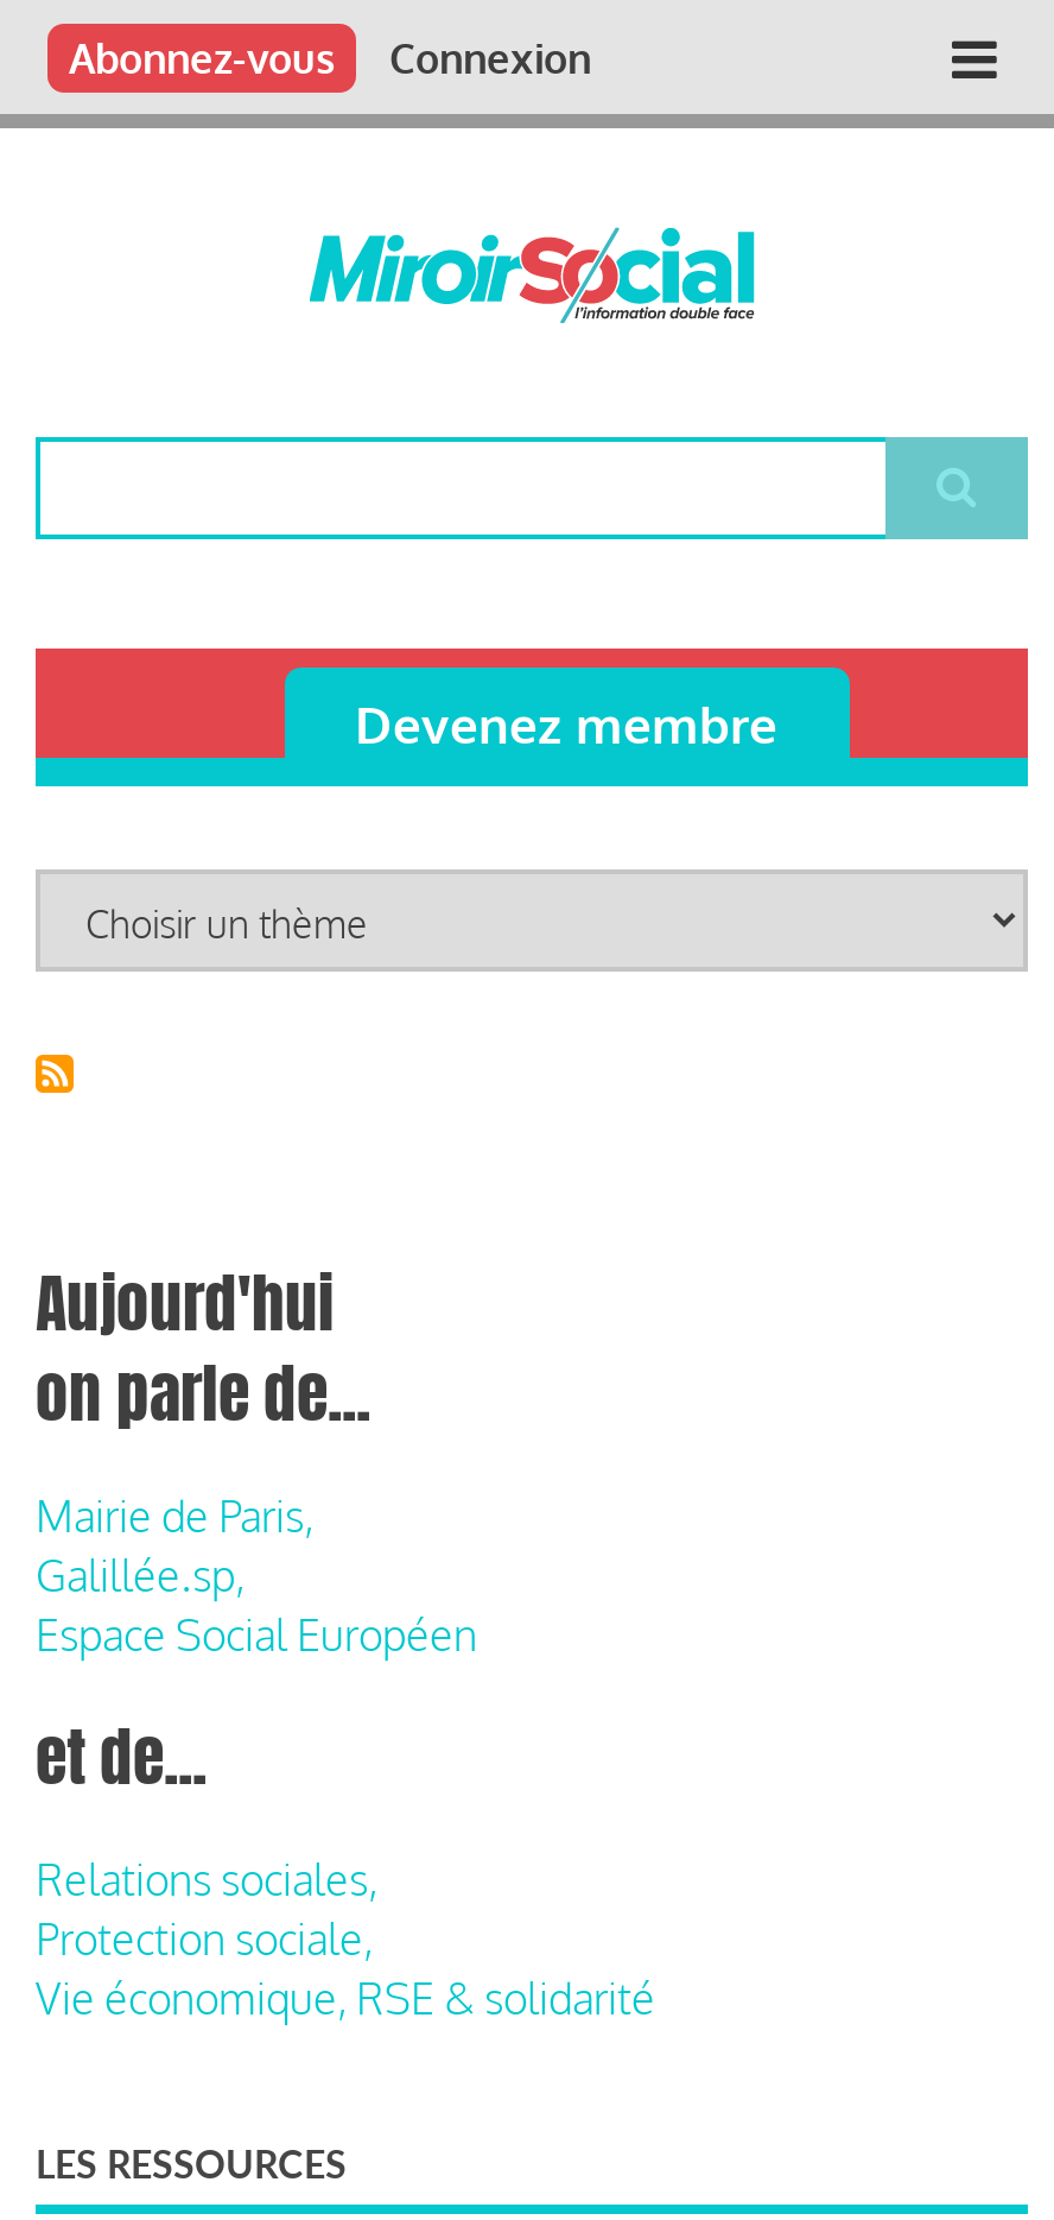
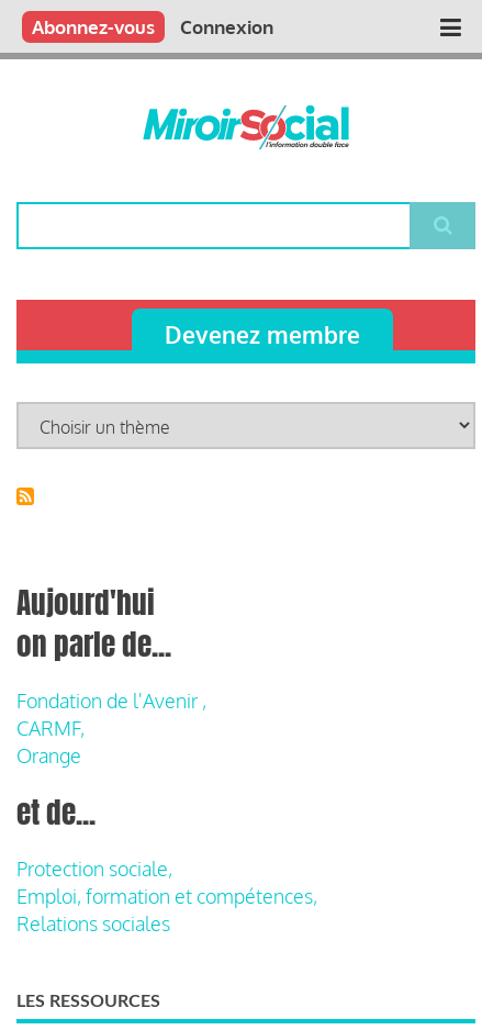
[36,1489,477,1660] Mairie de Paris, | Galillée.sp, | Espace Social Européen -> [16,688,206,767] Fondation de l'Avenir , | CARMF, | Orange
[36,1852,377,1905] Relations sociales, -> none
moved [36,1912,373,1964] -> [16,856,172,880]: Protection sociale,
[36,1971,655,2024] Vie économique, RSE & solidarité -> [16,884,317,935] Emploi, formation et compétences, | Relations sociales

